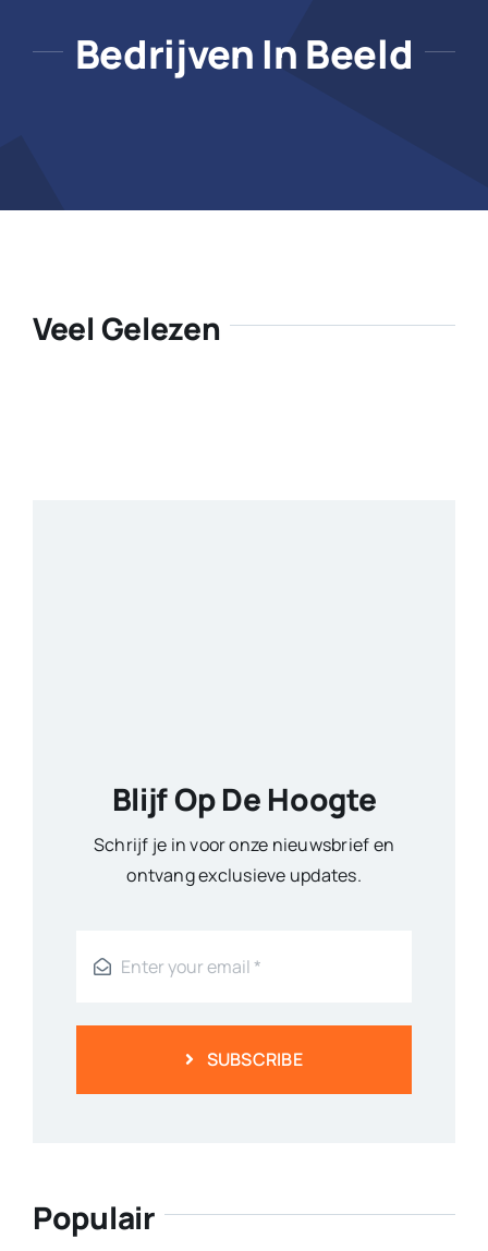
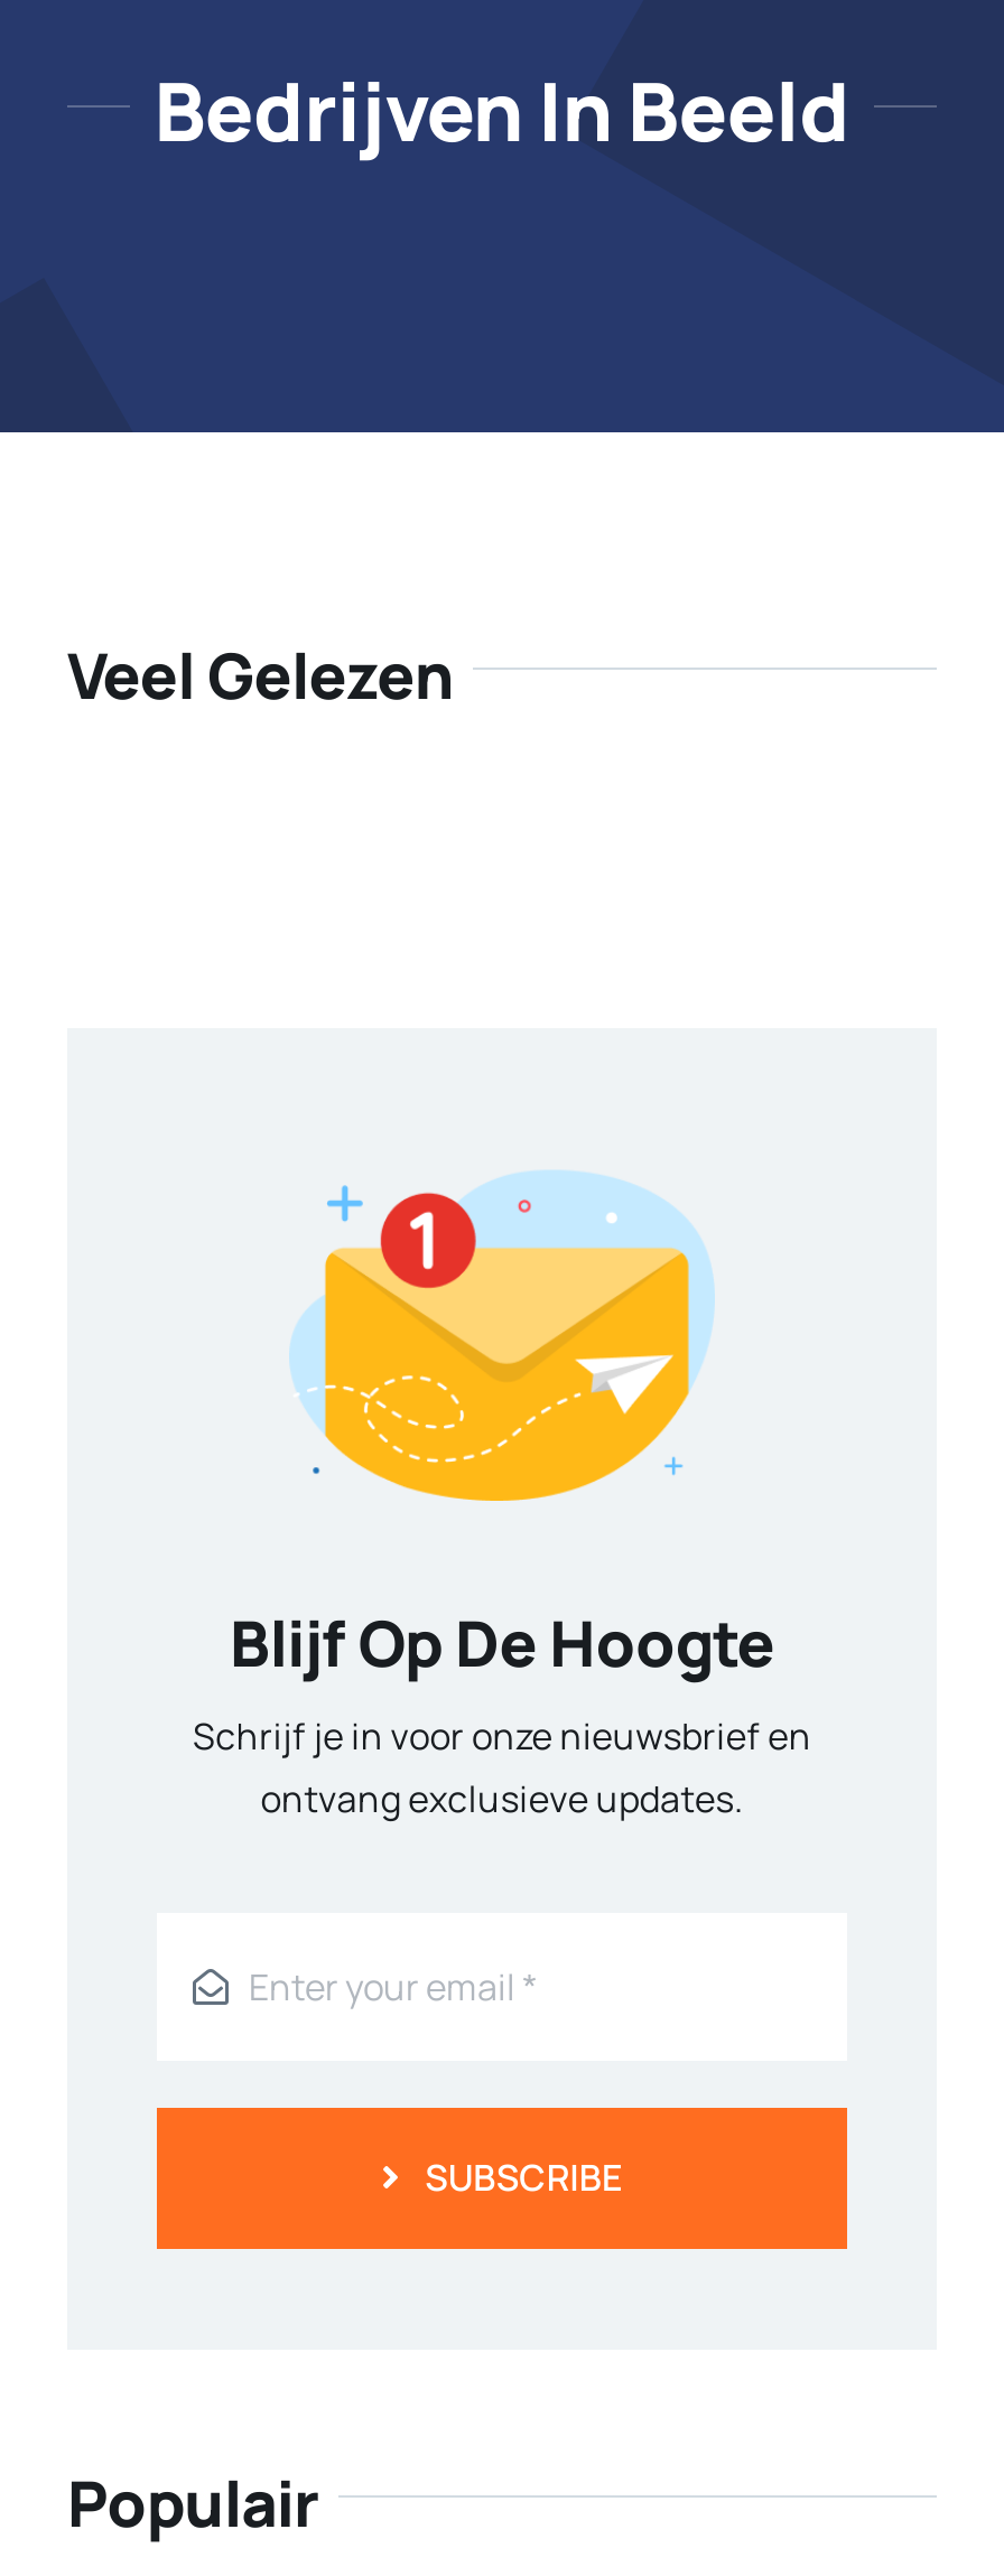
none -> [289,1172,715,1503] [image]

